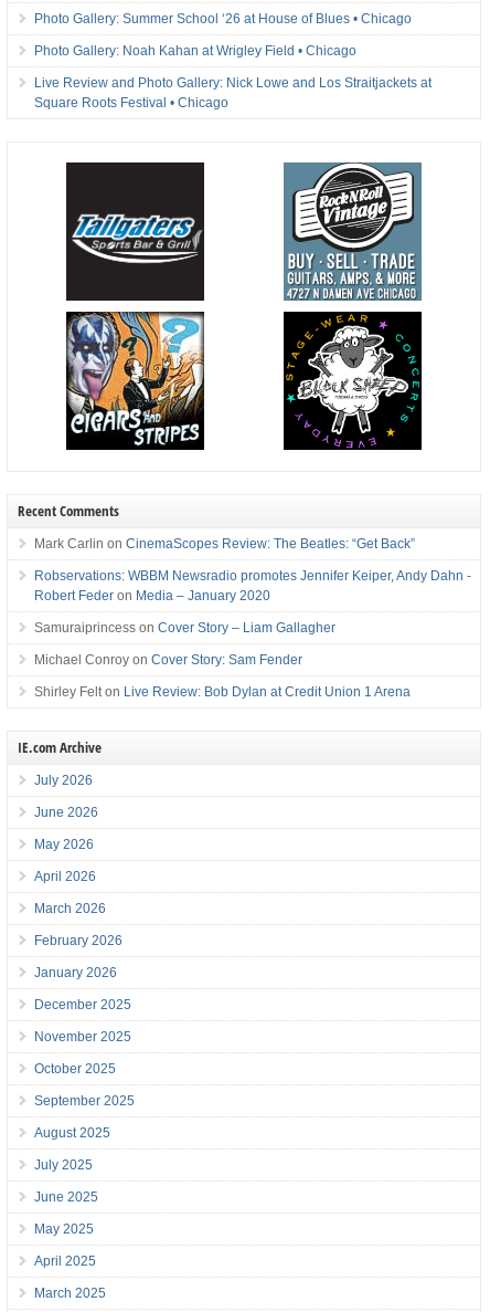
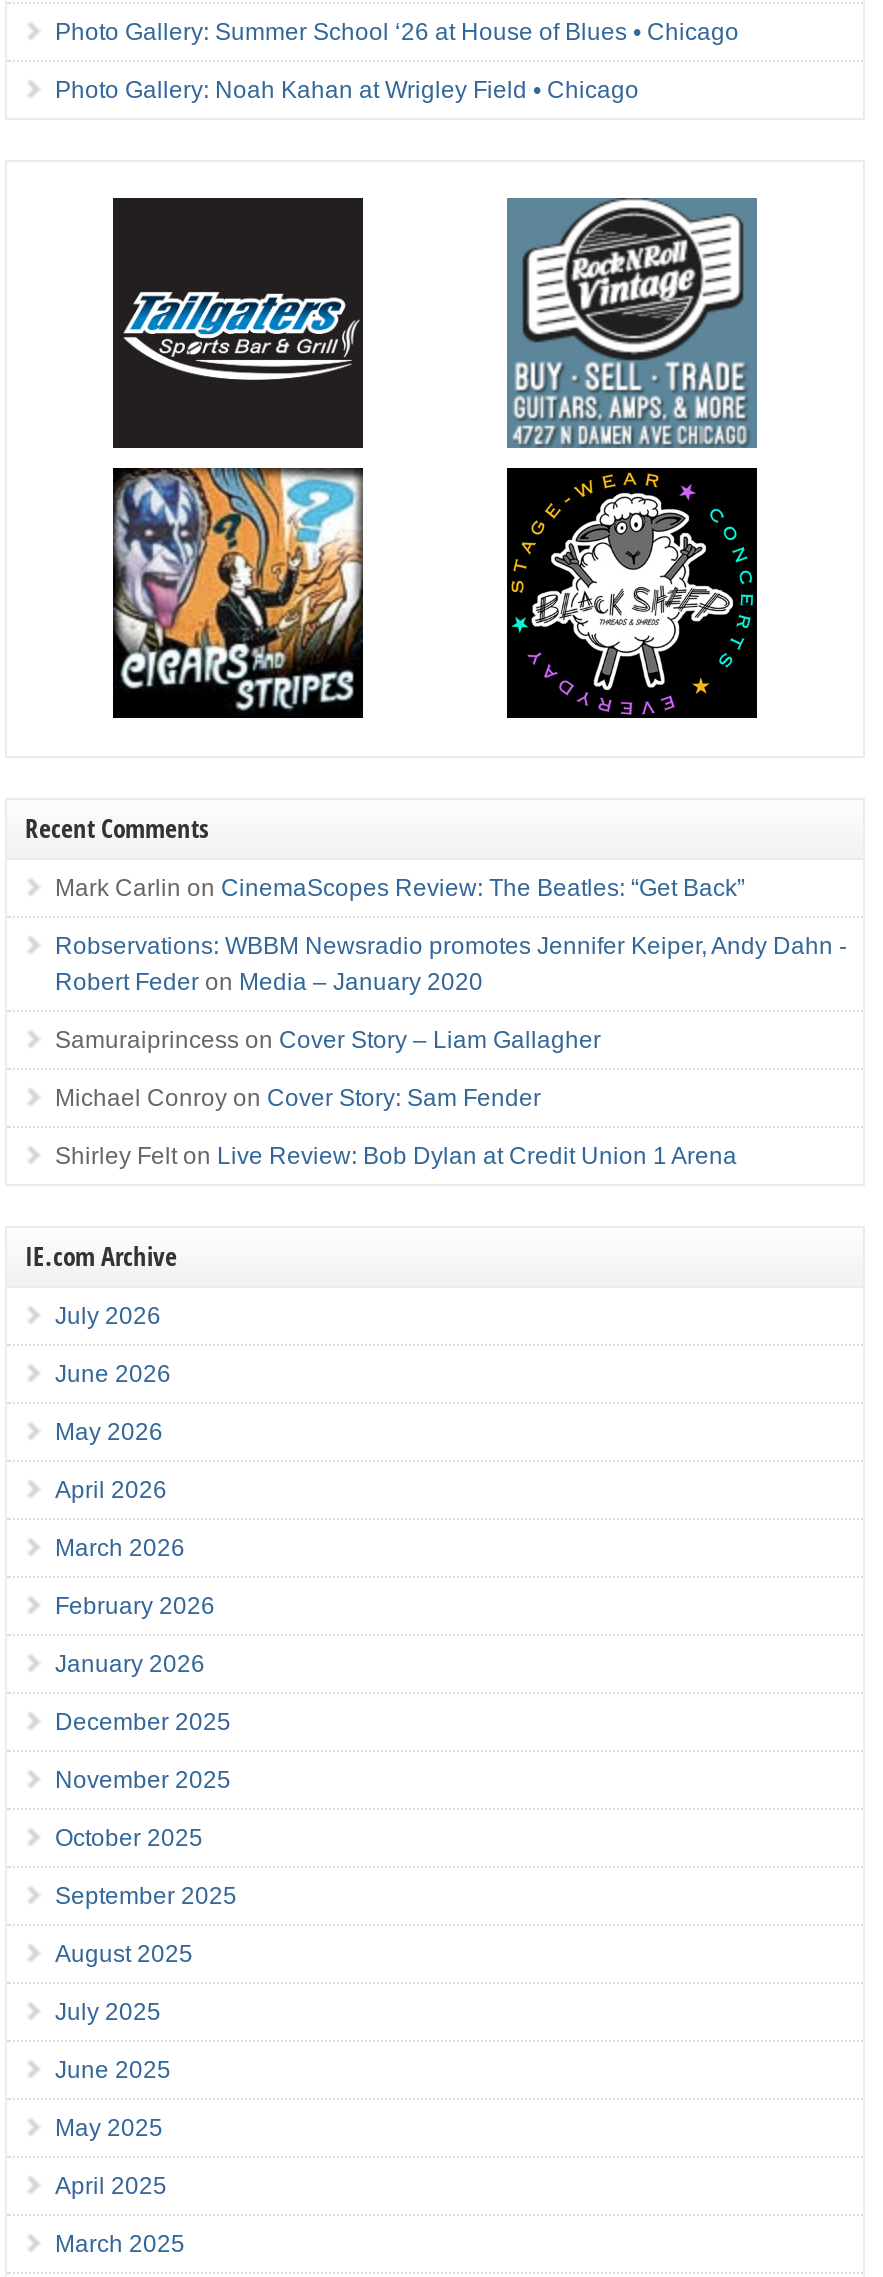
[34,75,432,111] Live Review and Photo Gallery: Nick Lowe and Los Straitjackets at | Square Roots Festival • Chicago -> none

